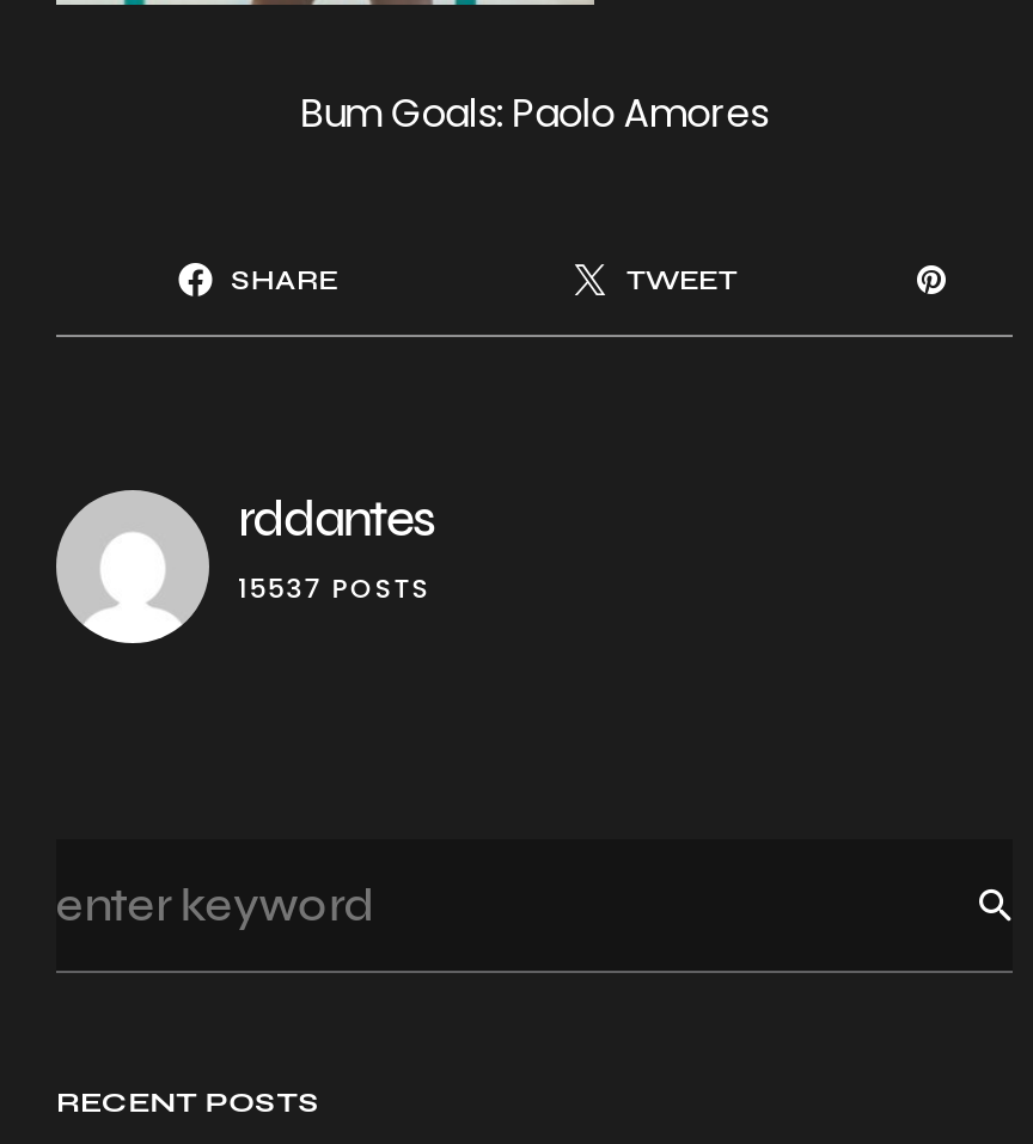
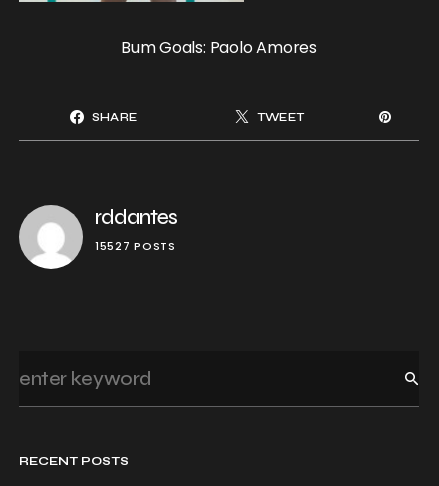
[238,569,431,607] 15537 POSTS -> [95,238,176,254] 15527 POSTS

